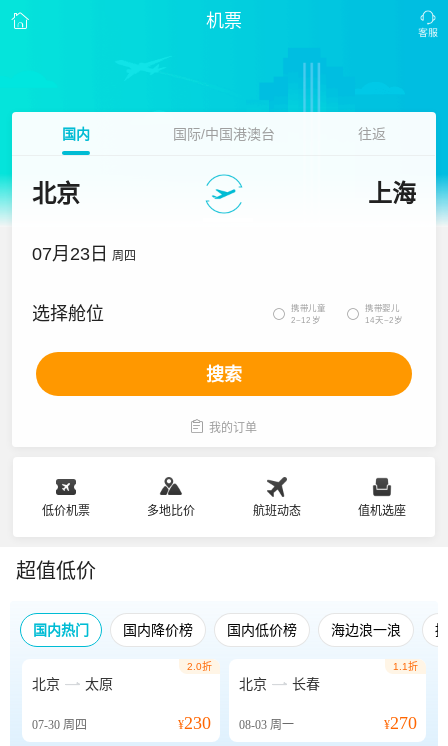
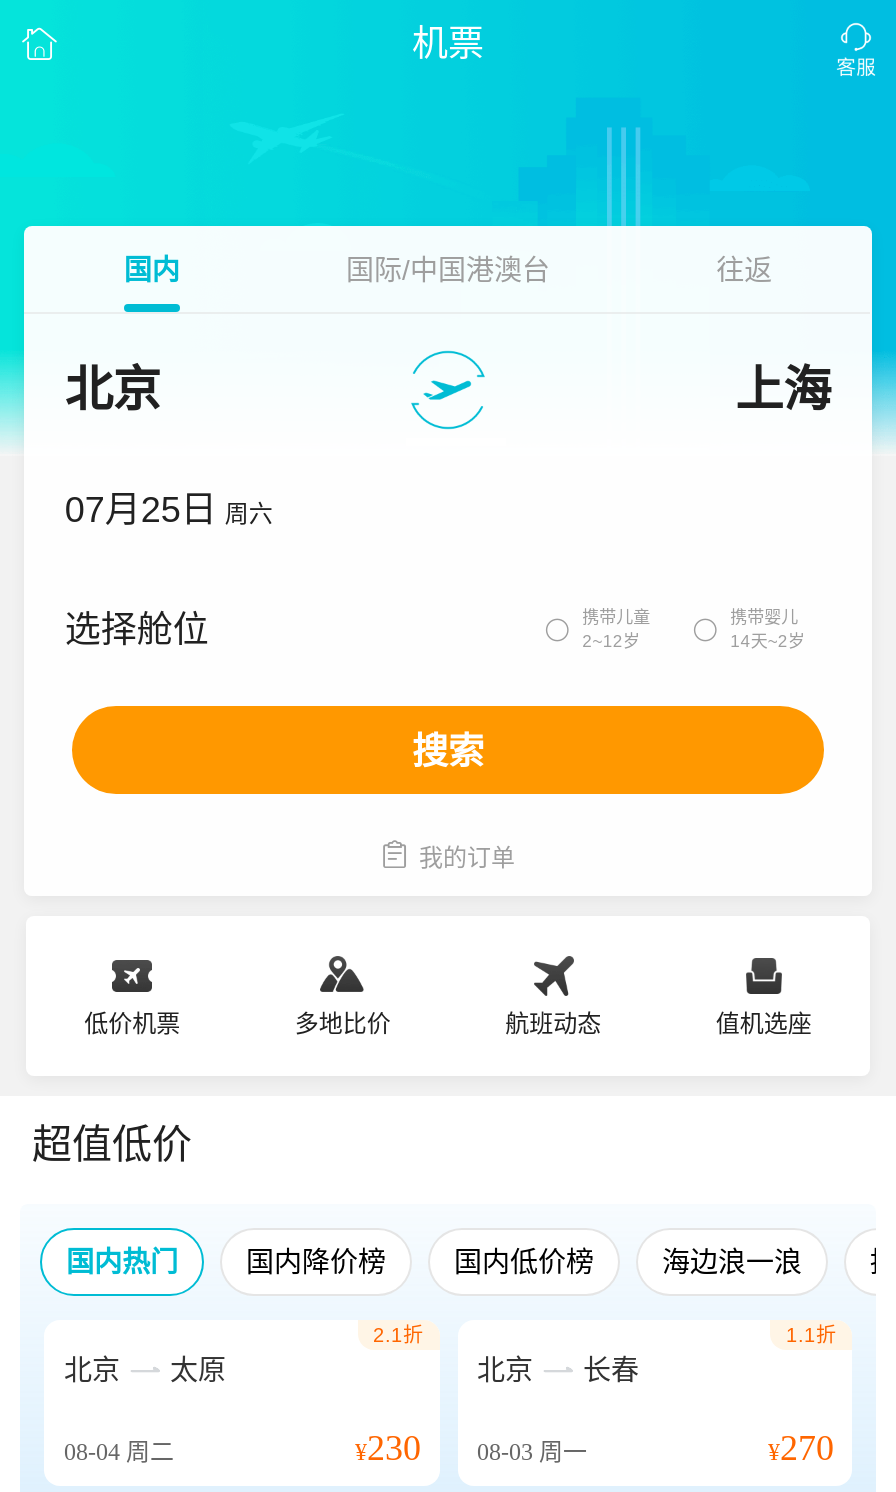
[32,244,136,264] 07月23日 周四 -> [65,490,273,530] 07月25日 周六
[186,661,211,672] 2.0折 -> [373,1324,423,1346] 2.1折
[32,718,87,732] 07-30周四 -> [64,1438,174,1466] 08-04周二

